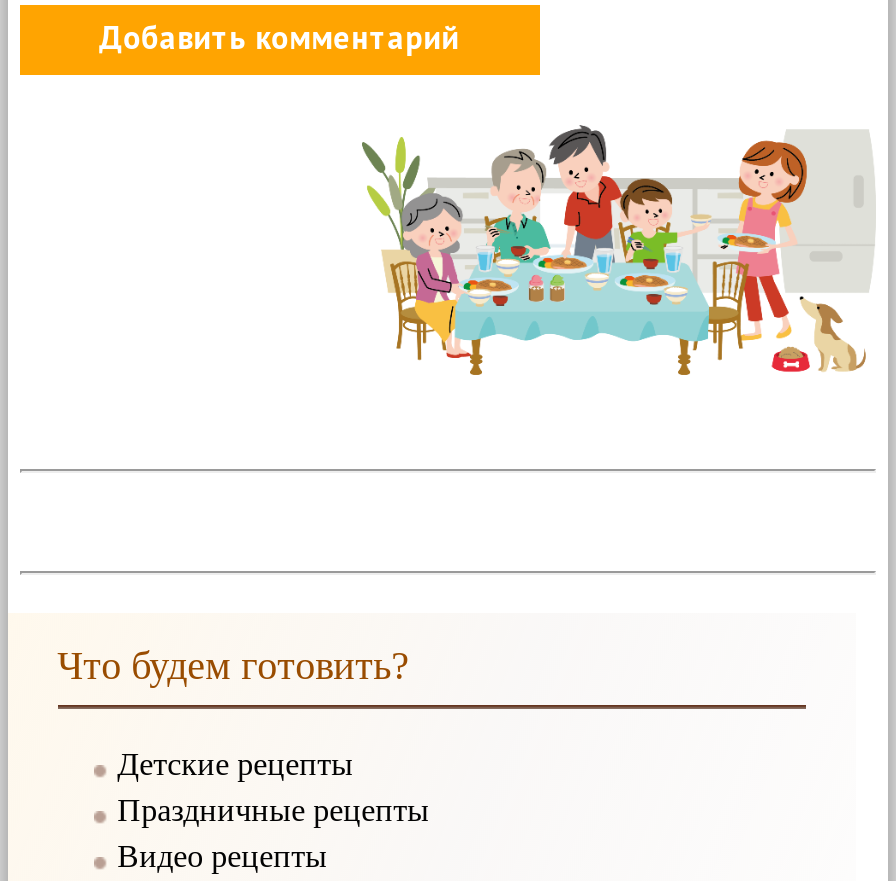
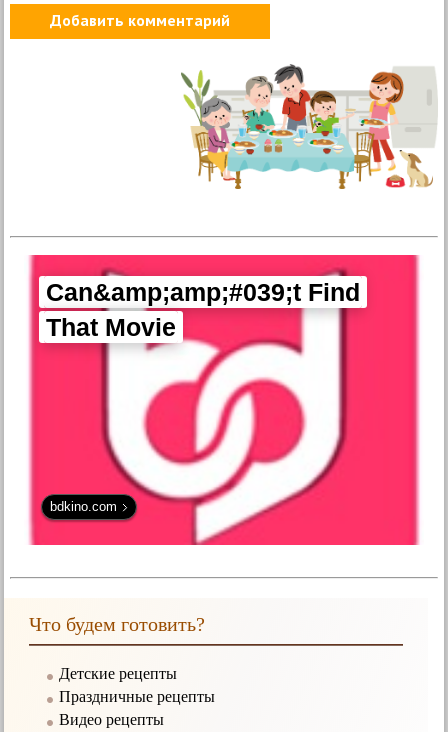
none -> [28,254,420,546] [image] | Can&amp;amp;#039;t Find | That Movie
none -> [50,499,117,514] bdkino.com

